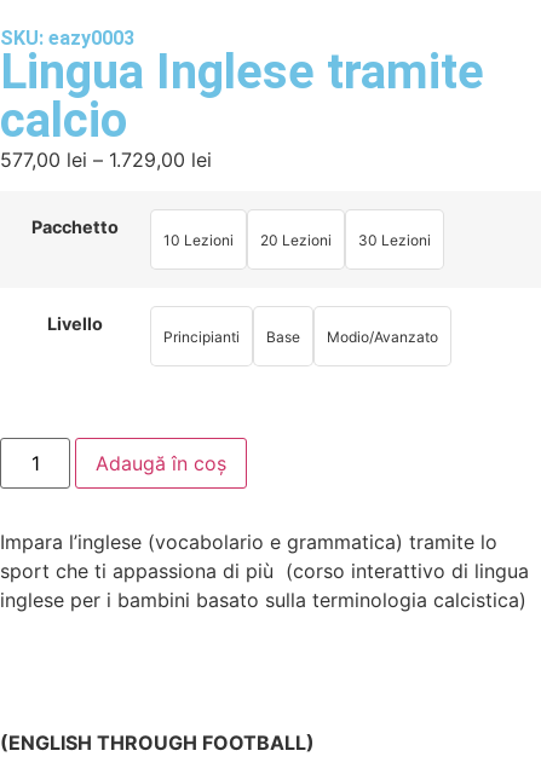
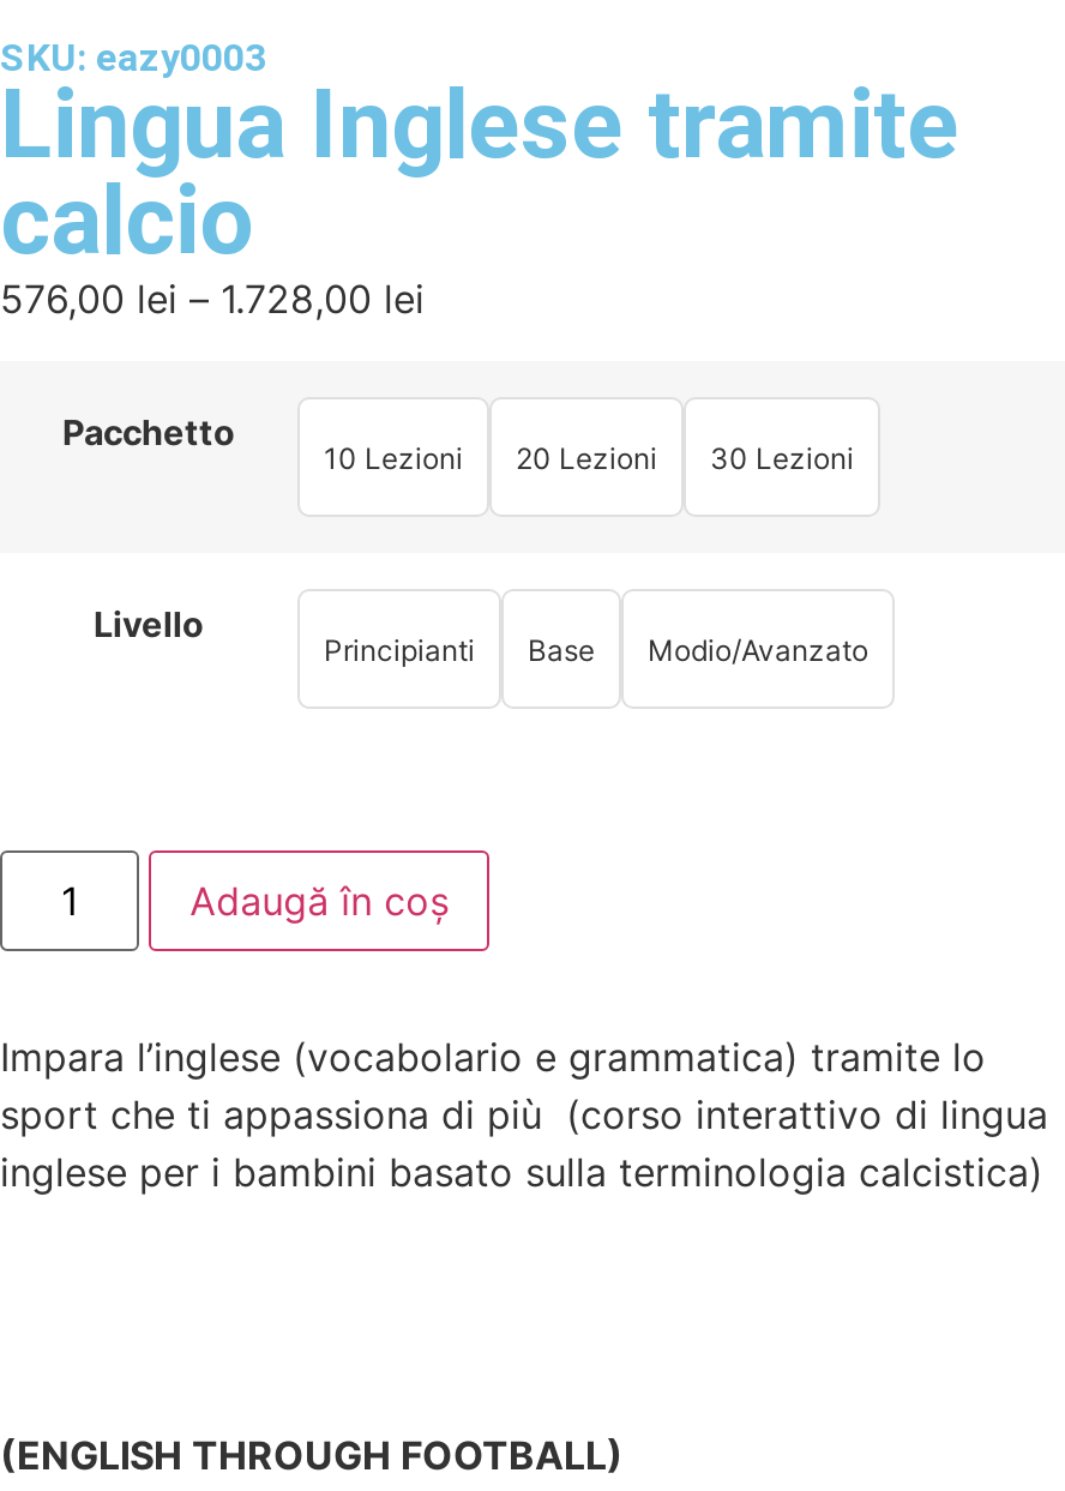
[0,147,212,171] 577,00 lei – 1.729,00 lei -> [0,274,425,322] 576,00 lei – 1.728,00 lei

